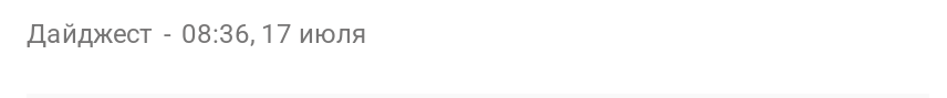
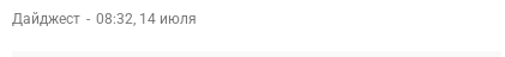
[27,19,367,50] Дайджест 08:36, 17 июля -> [12,11,197,27] Дайджест 08:32, 14 июля

